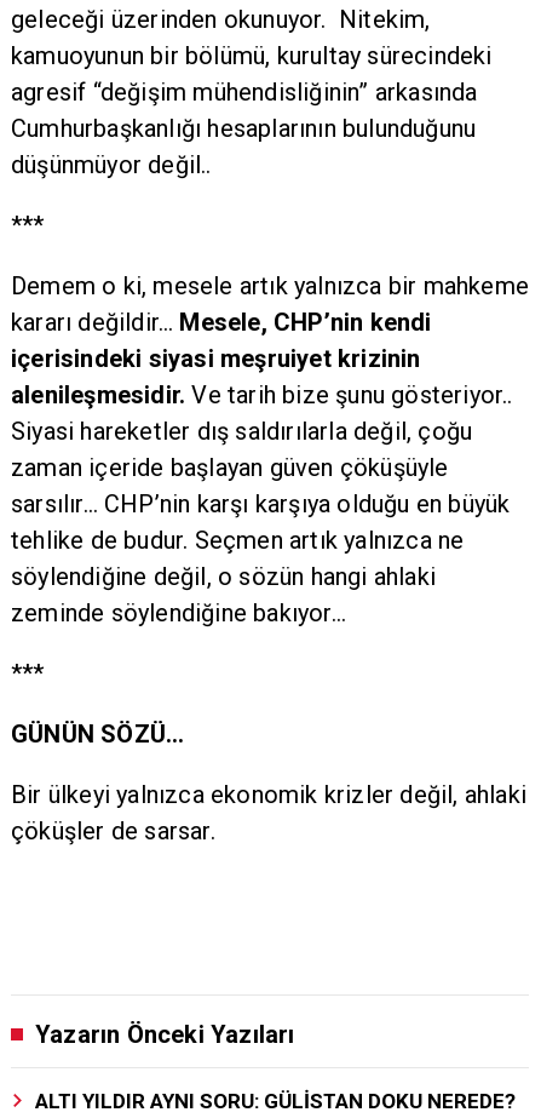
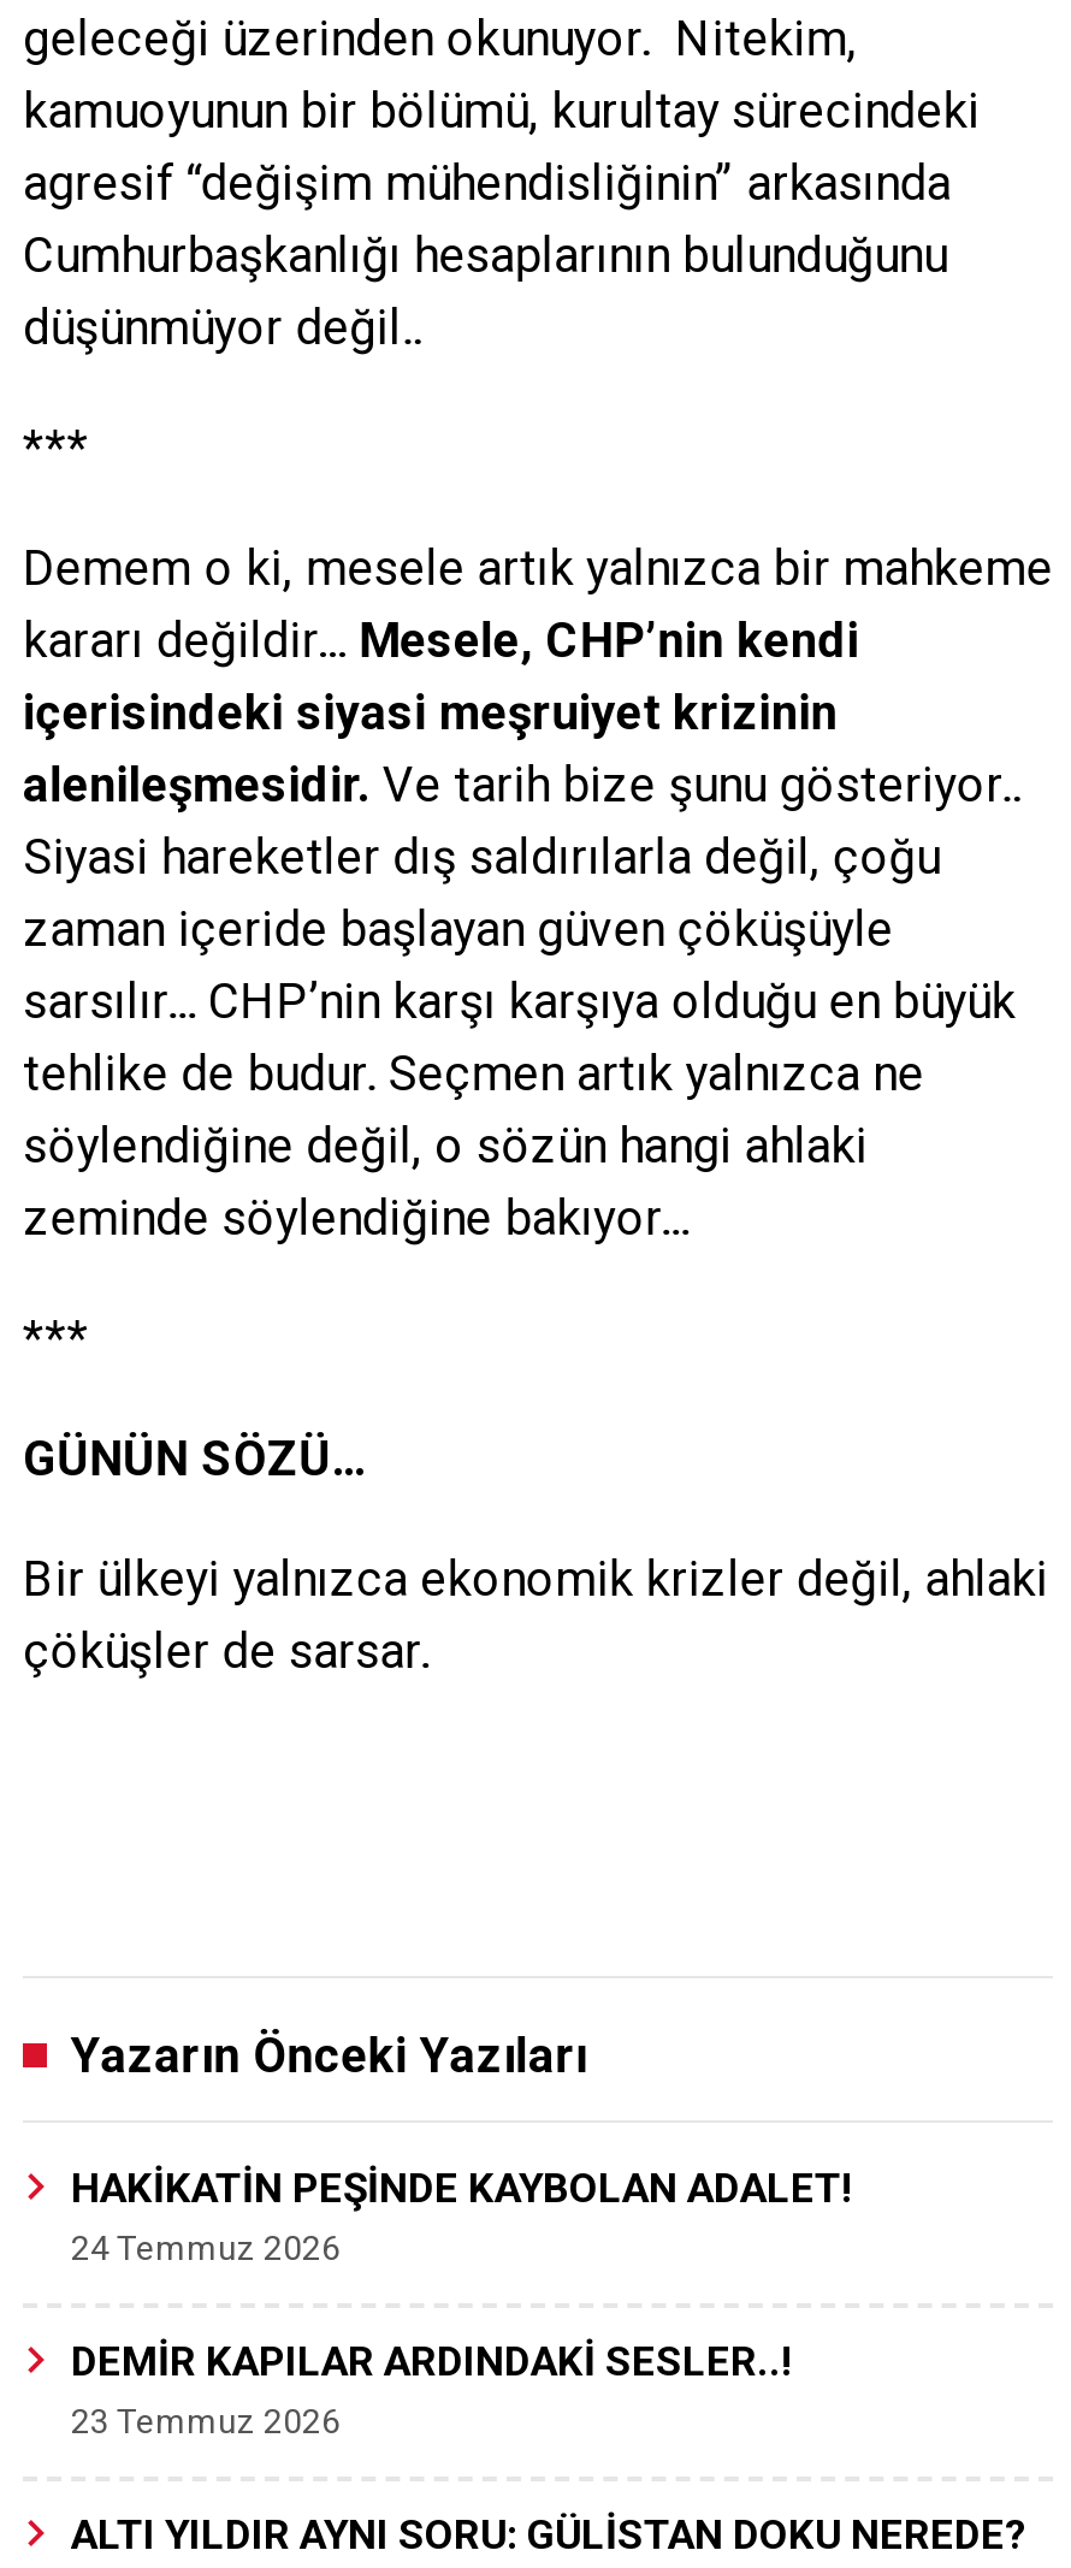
none -> [71,2164,853,2440] HAKİKATİN PEŞİNDE KAYBOLAN ADALET! | 24 Temmuz 2026 | DEMİR KAPILAR ARDINDAKİ SESLER..! | 23 Temmuz 2026

